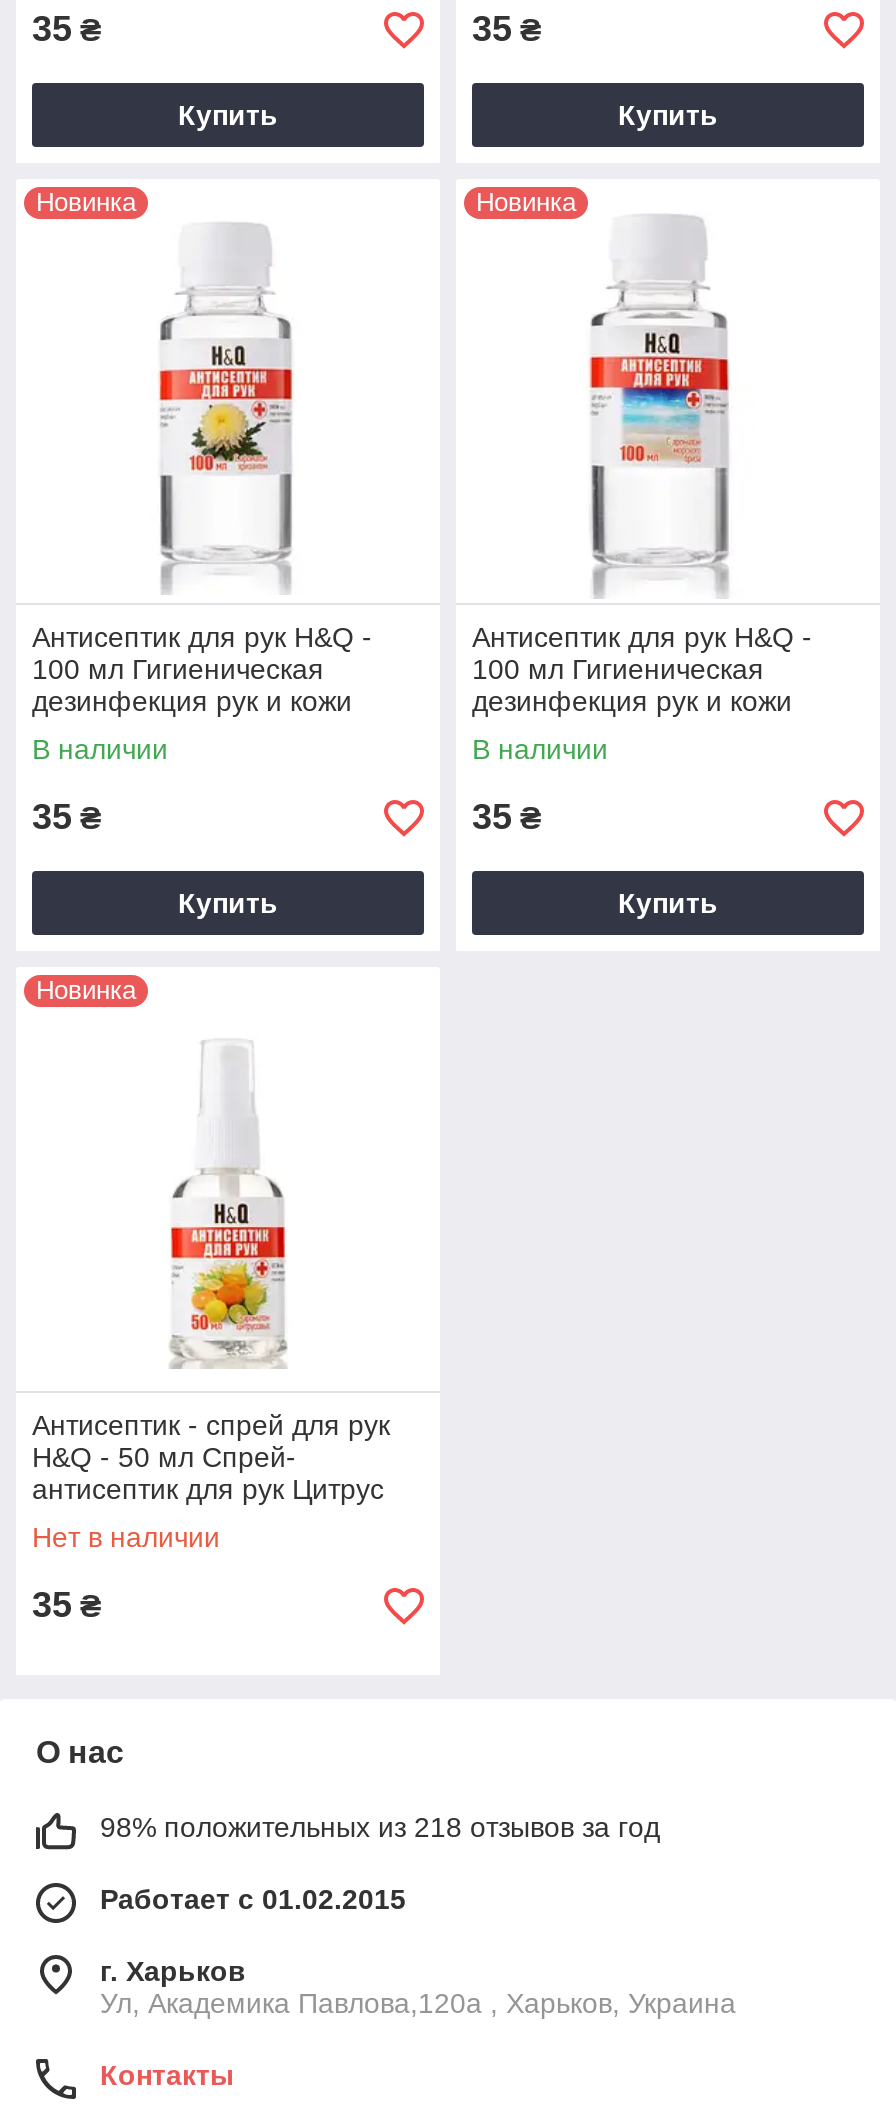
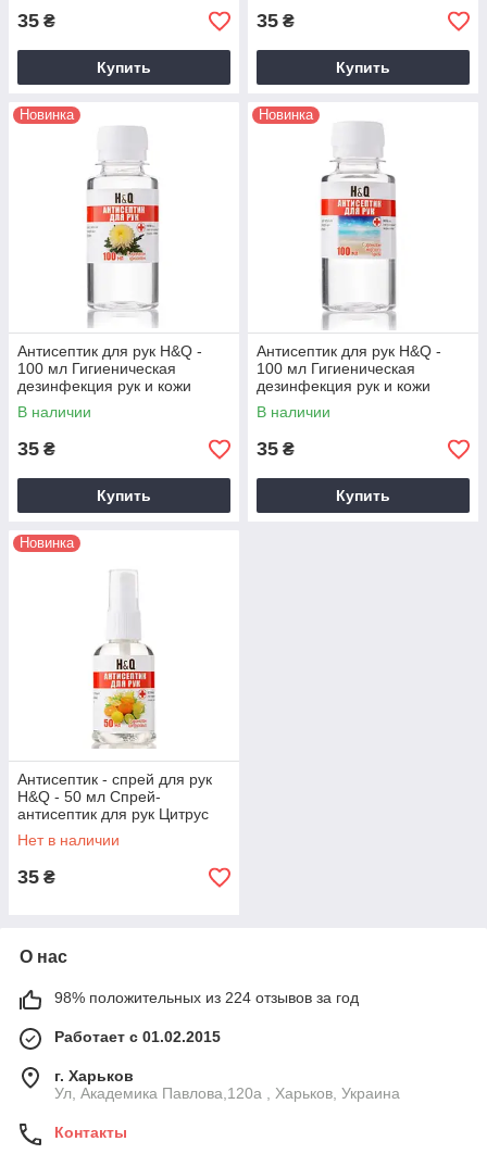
[100,1811,660,1843] 98% положительных из 218 отзывов за год -> [54,989,359,1006] 98% положительных из 224 отзывов за год

